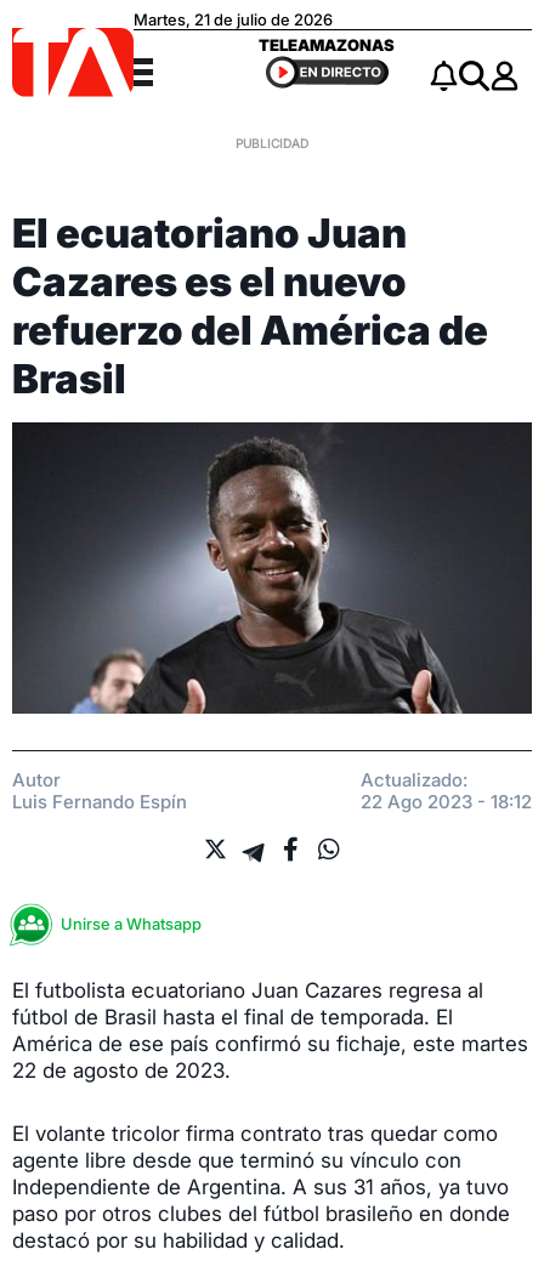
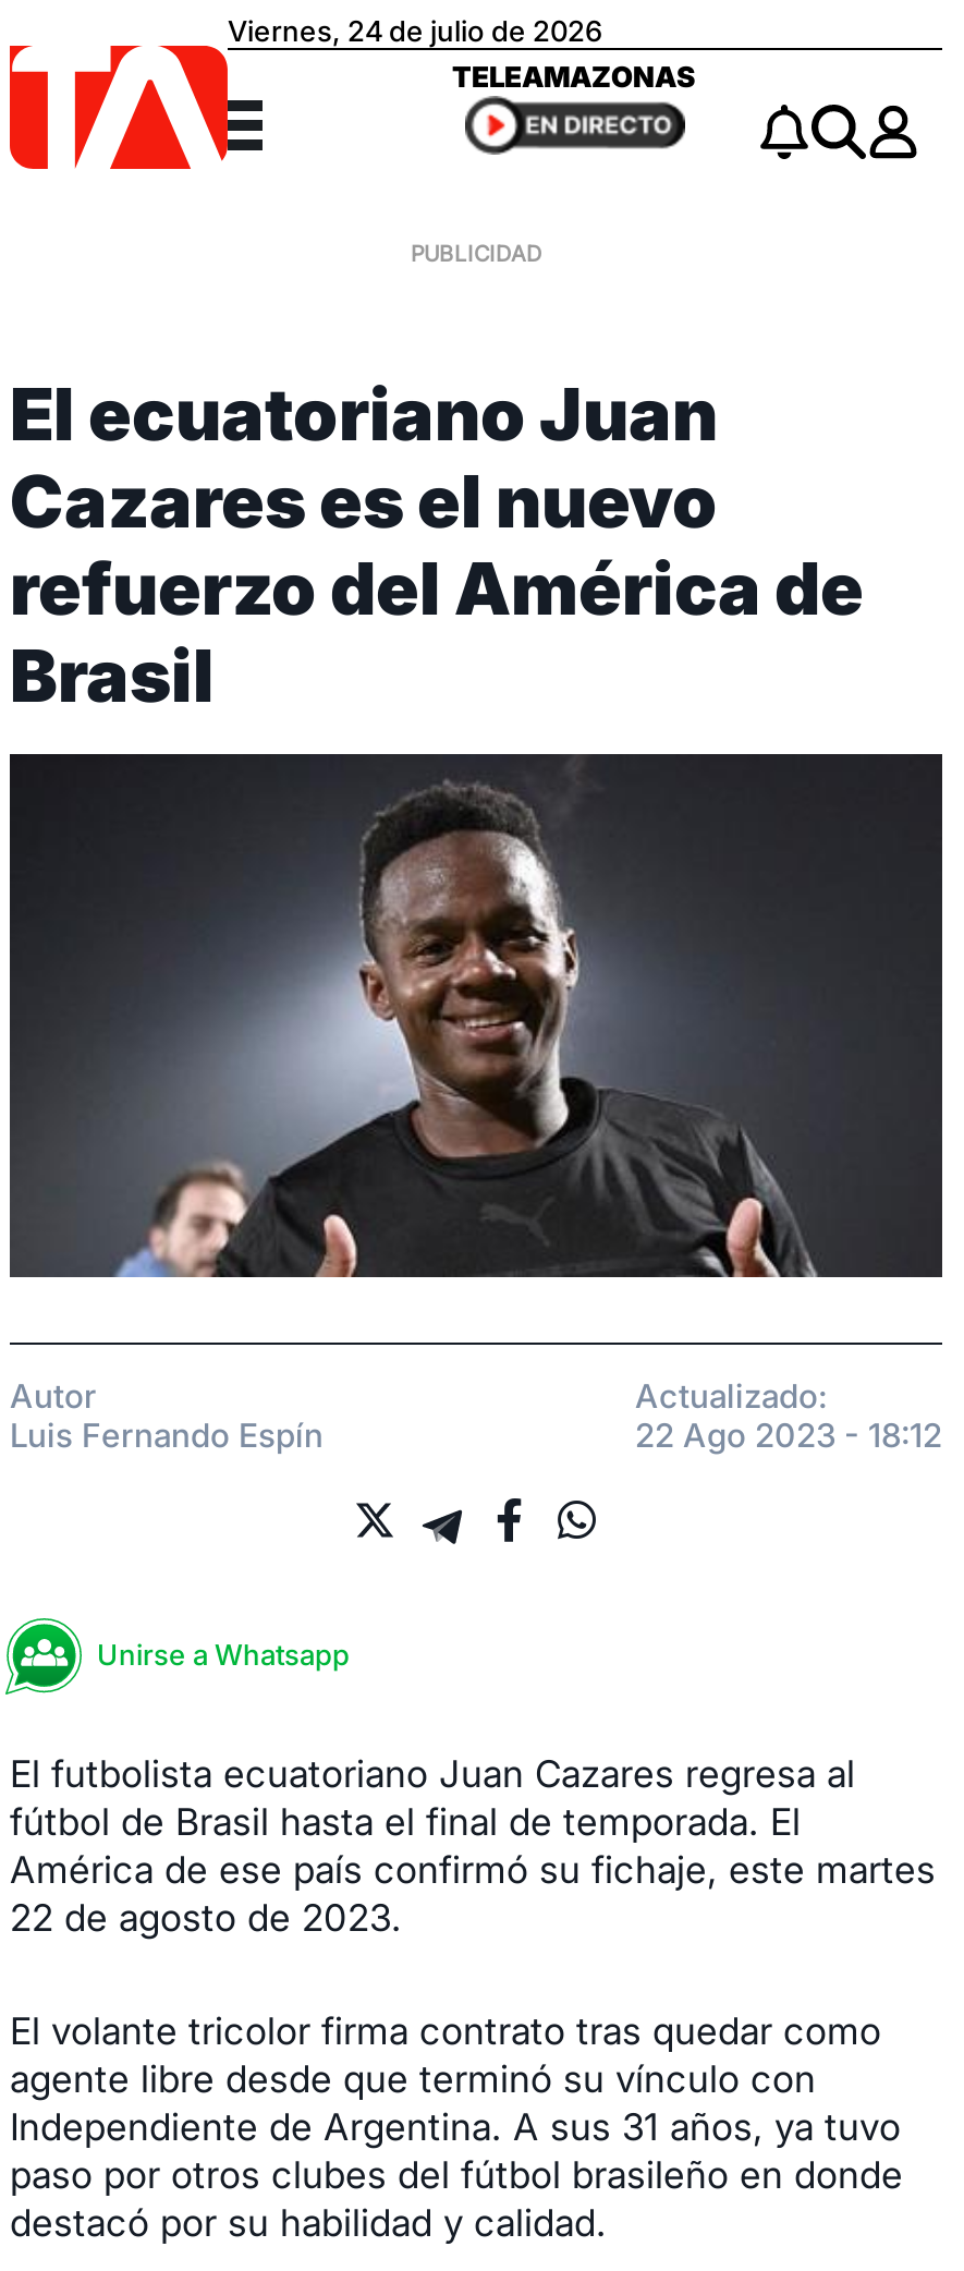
[134,10,333,30] Martes, 21 de julio de 2026 -> [228,14,602,49] Viernes, 24 de julio de 2026

